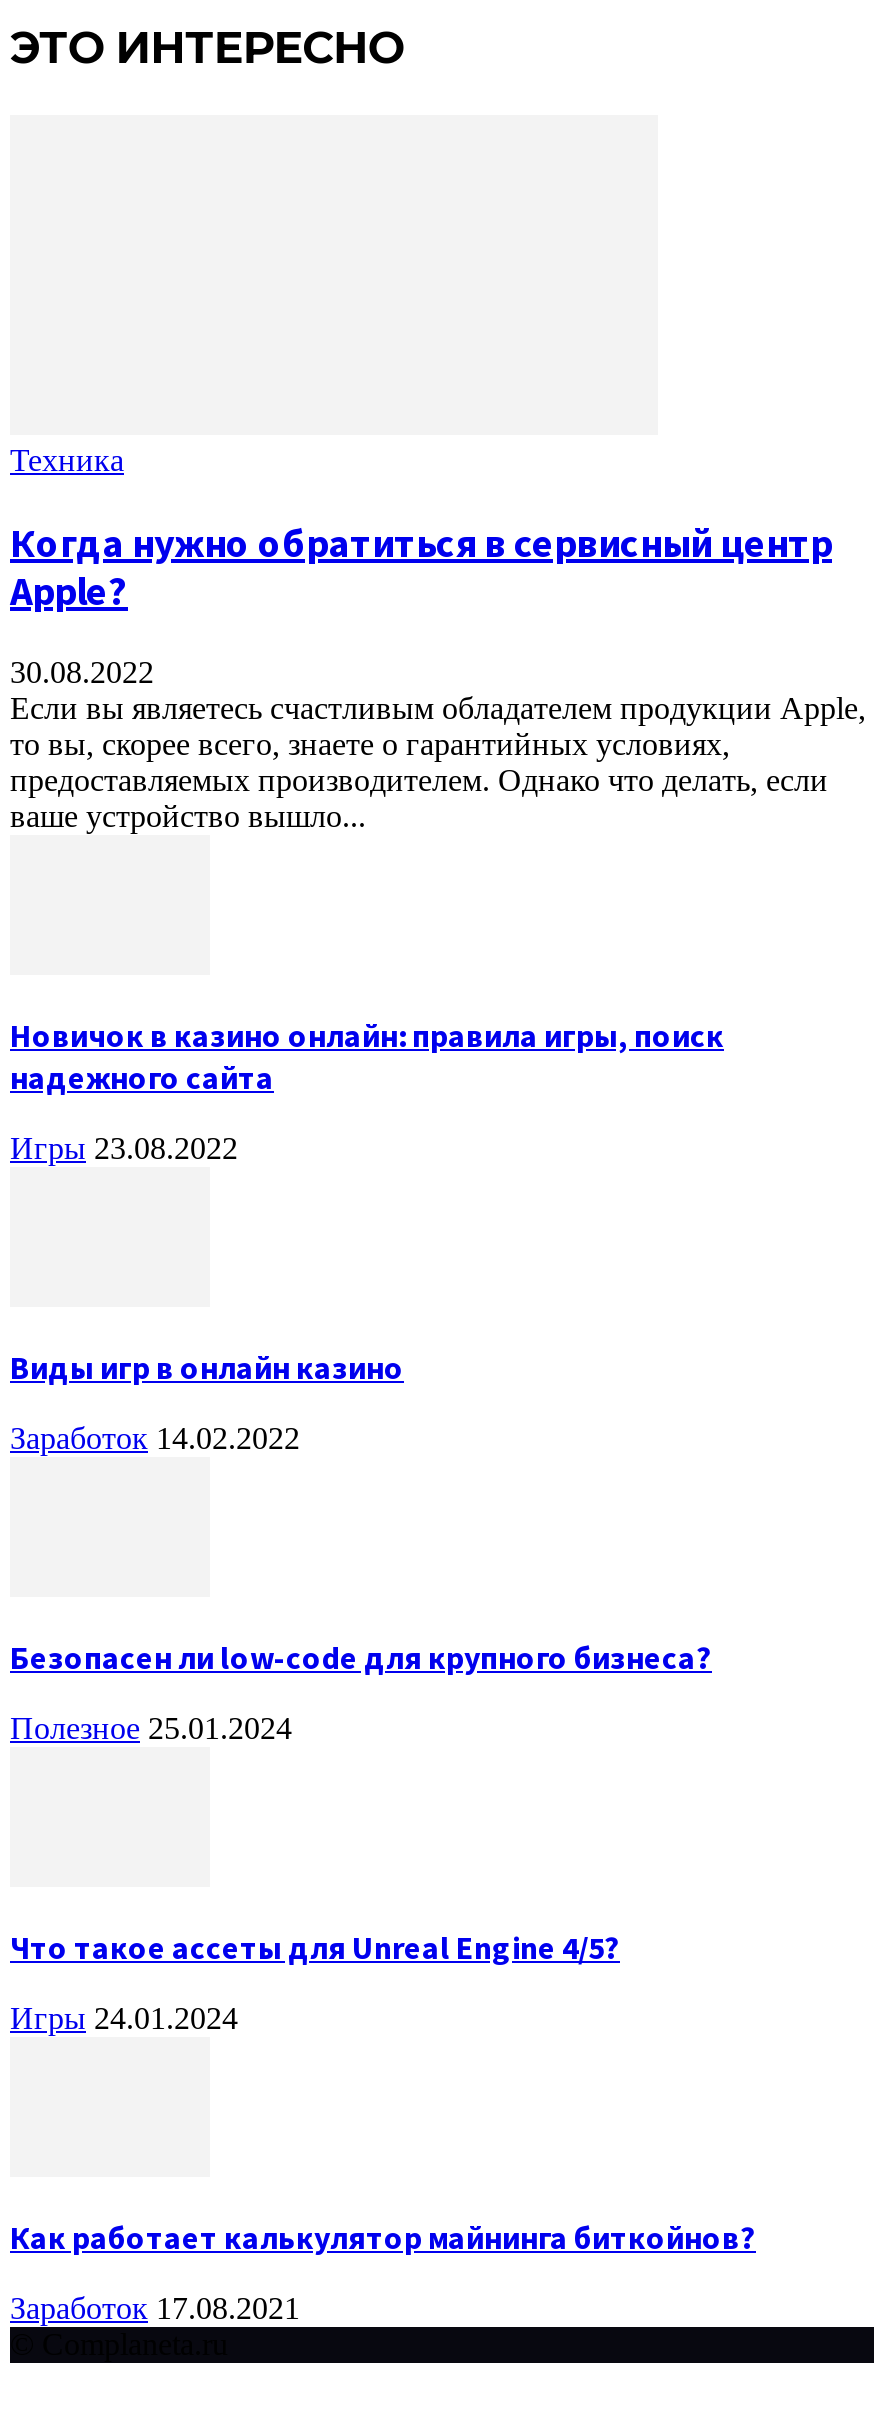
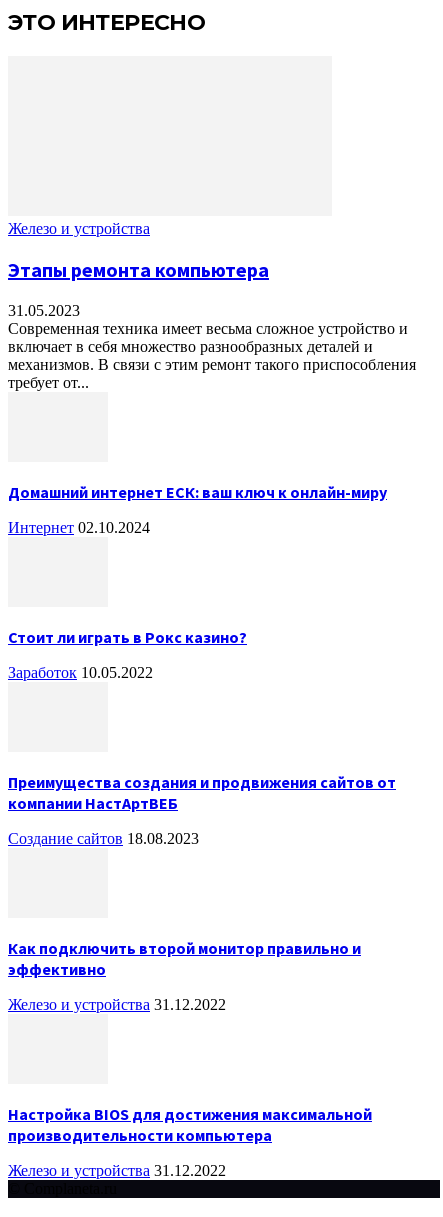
[10,443,124,477] Техника -> [8,220,150,237] Железо и устройства
[10,517,832,615] Когда нужно обратиться в сервисный центр | Apple? -> [8,257,269,282] Этапы ремонта компьютера
[10,655,866,833] 30.08.2022 | Если вы являетесь счастливым обладателем продукции Apple, | то вы, скорее всего, знаете о гарантийных условиях, | предоставляемых производителем. Однако что делать, если | ваше устройство вышло... -> [8,302,416,391] 31.05.2023 | Современная техника имеет весьма сложное устройство и | включает в себя множество разнообразных деталей и | механизмов. В связи с этим ремонт такого приспособления | требует от...
[10,1015,724,1097] Новичок в казино онлайн: правила игры, поиск | надежного сайта -> [8,482,387,502] Домашний интернет ЕСК: ваш ключ к онлайн-миру
[10,1131,238,1165] Игры 23.08.2022 -> [8,519,150,536] Интернет 02.10.2024
[10,1347,404,1387] Виды игр в онлайн казино -> [8,627,247,647] Стоит ли играть в Рокс казино?
[10,1421,300,1455] Заработок 14.02.2022 -> [8,664,153,681] Заработок 10.05.2022
[10,1637,712,1677] Безопасен ли low-code для крупного бизнеса? -> [8,772,396,813] Преимущества создания и продвижения сайтов от | компании НастАртВЕБ
[10,1711,292,1745] Полезное 25.01.2024 -> [8,830,199,847] Создание сайтов 18.08.2023
[10,1927,620,1967] Что такое ассеты для Unreal Engine 4/5? -> [8,938,361,979] Как подключить второй монитор правильно и | эффективно
[10,2001,238,2035] Игры 24.01.2024 -> [8,996,226,1013] Железо и устройства 31.12.2022
[10,2217,756,2257] Как работает калькулятор майнинга биткойнов? -> [8,1104,372,1145] Настройка BIOS для достижения максимальной | производительности компьютера
[10,2291,300,2325] Заработок 17.08.2021 -> [8,1162,226,1179] Железо и устройства 31.12.2022

